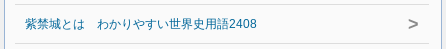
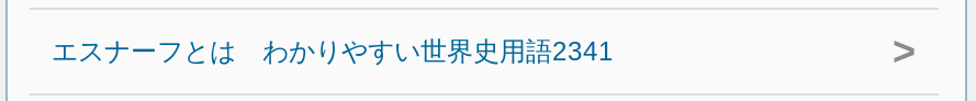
[25,17,257,31] 紫禁城とは わかりやすい世界史用語2408 -> [52,36,614,67] エスナーフとは わかりやすい世界史用語2341

